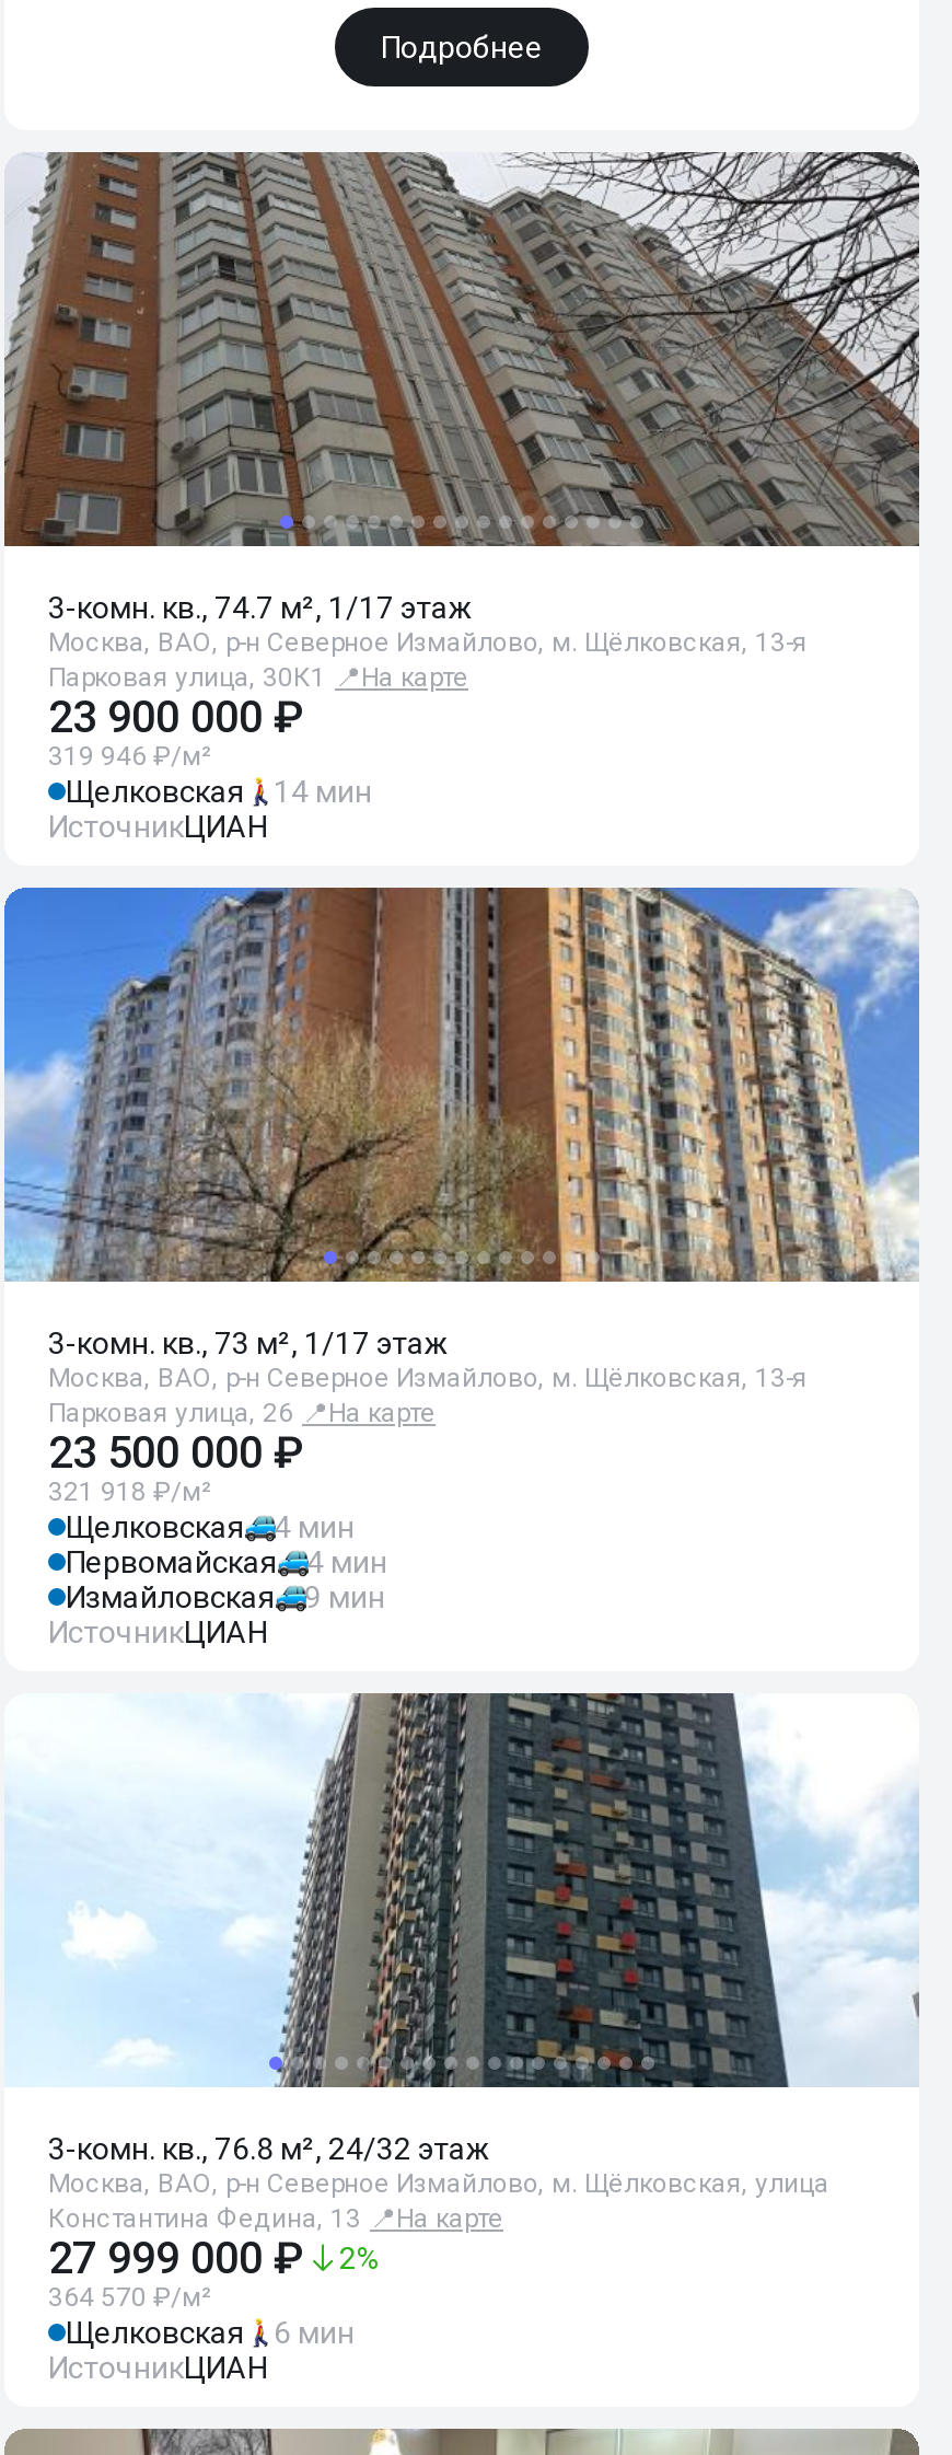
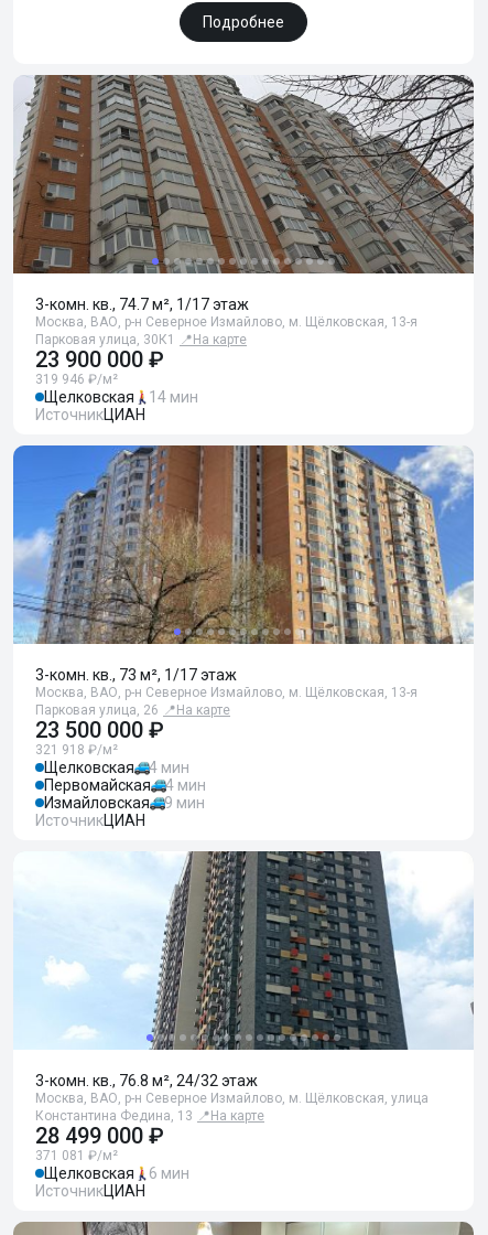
[48,2232,381,2313] 27 999 000 ₽ | 2% | 364 570 ₽/м² -> [35,1123,164,1163] 28 499 000 ₽ | 371 081 ₽/м²

